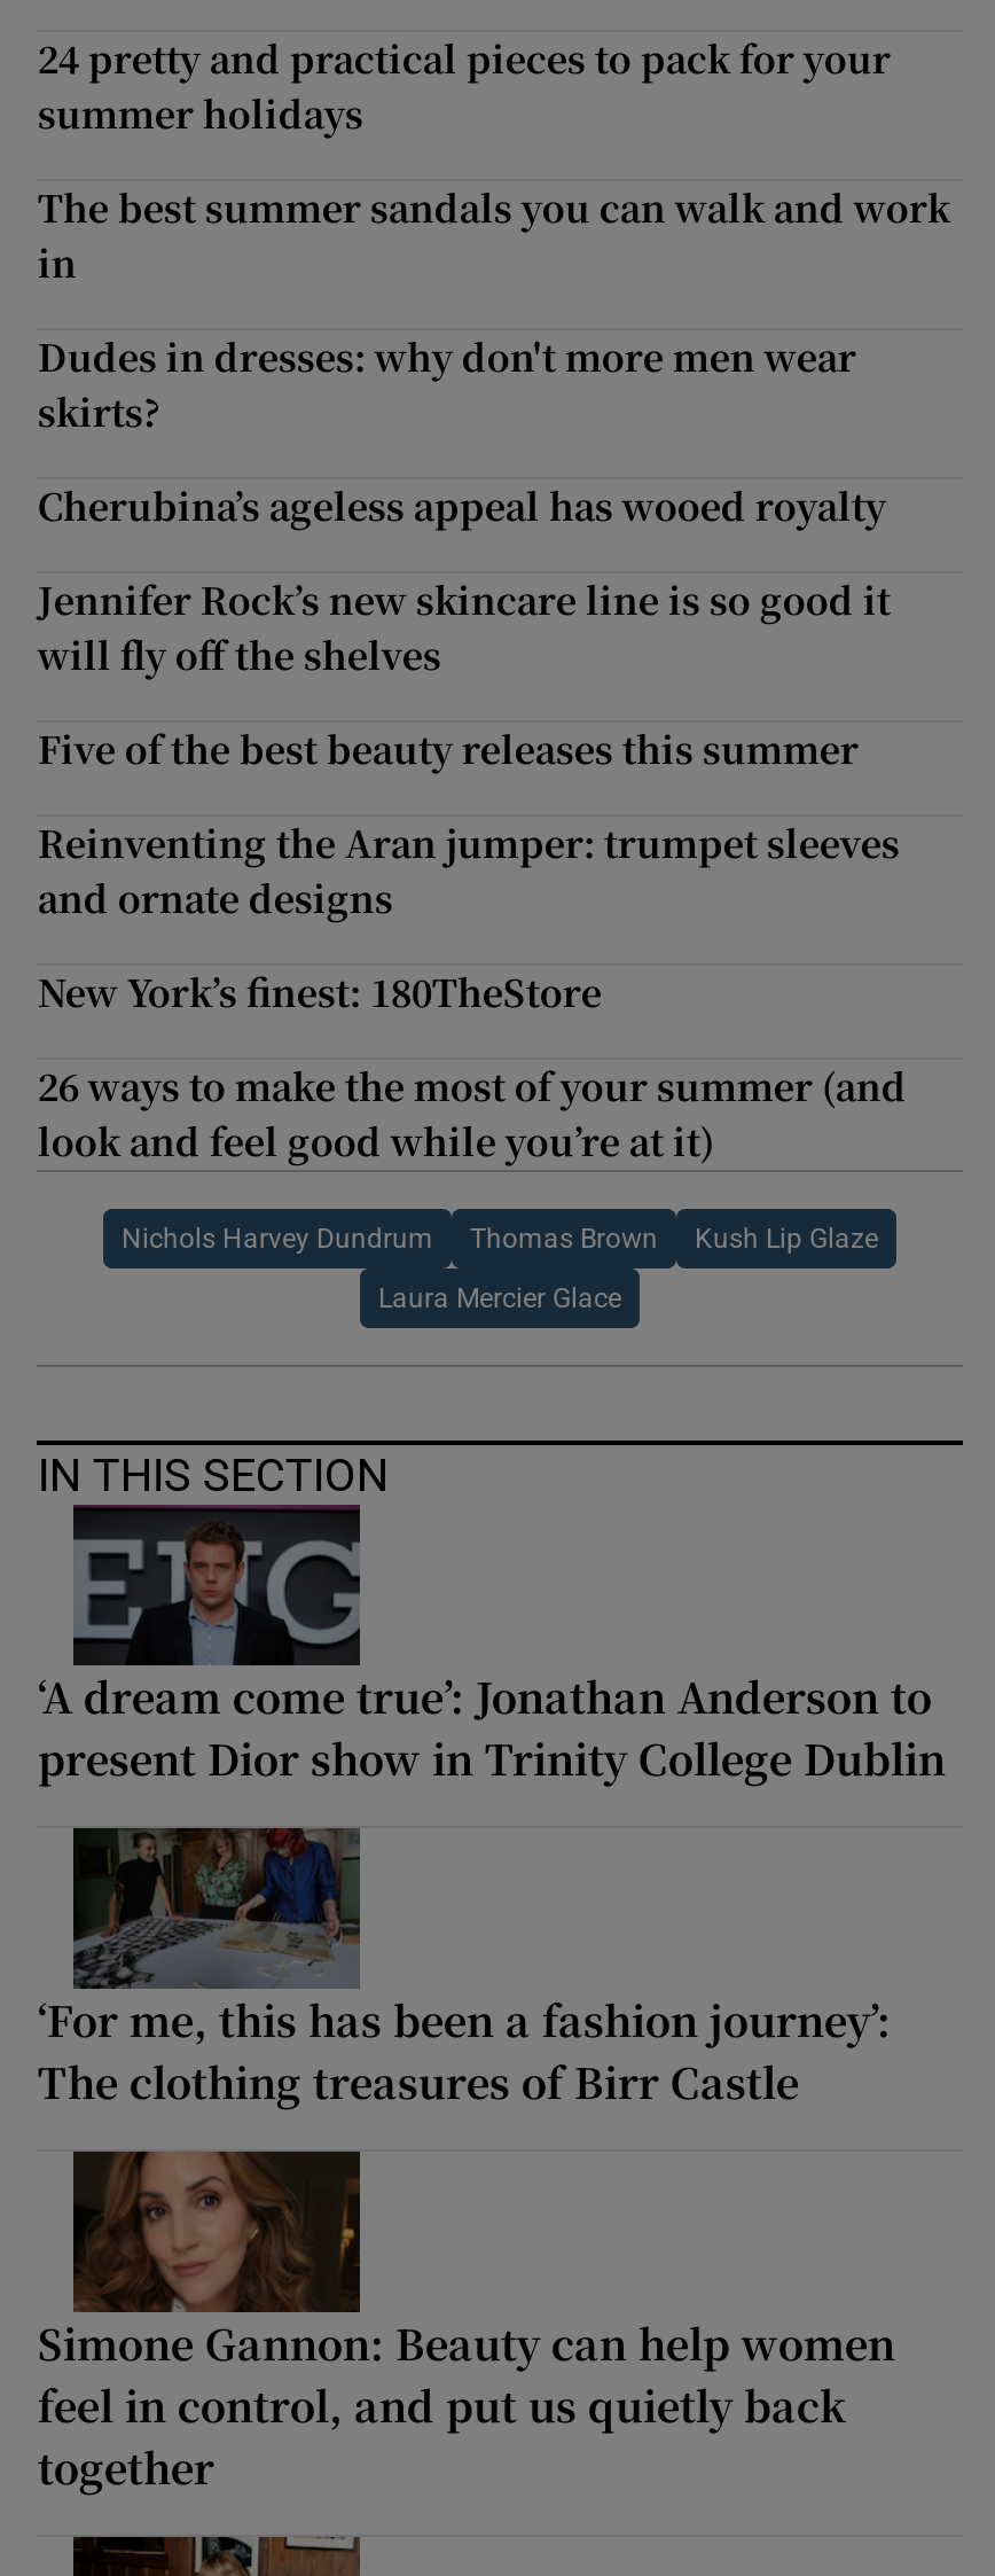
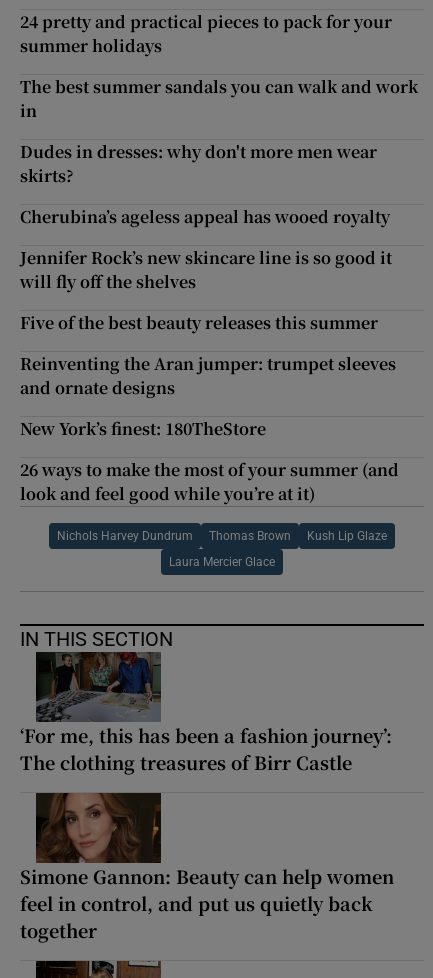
[38,1502,945,1786] [image] | ‘A dream come true’: Jonathan Anderson to | present Dior show in Trinity College Dublin -> none

